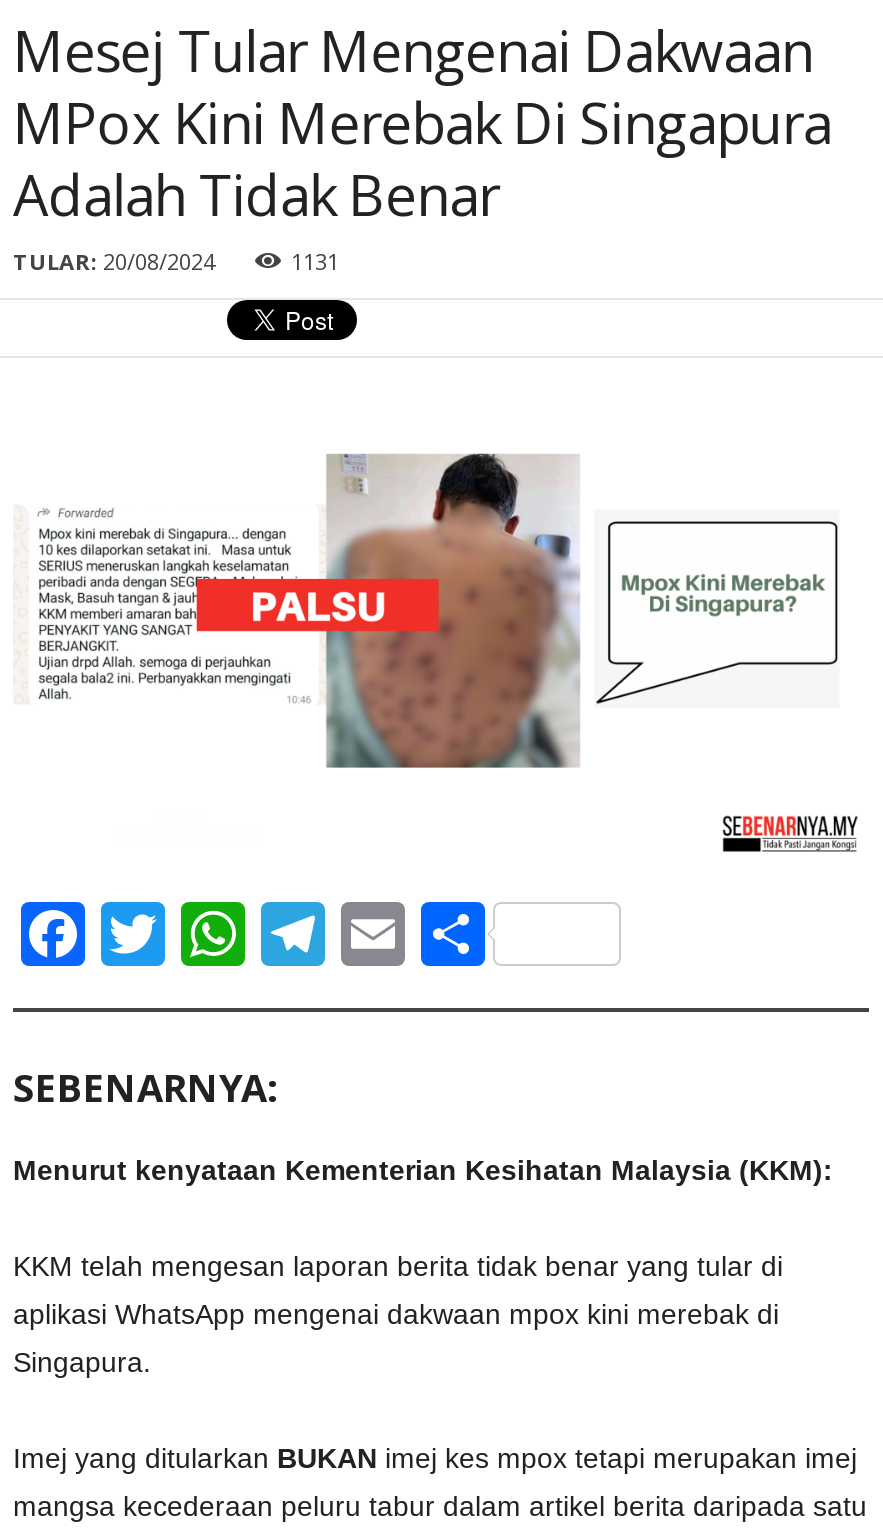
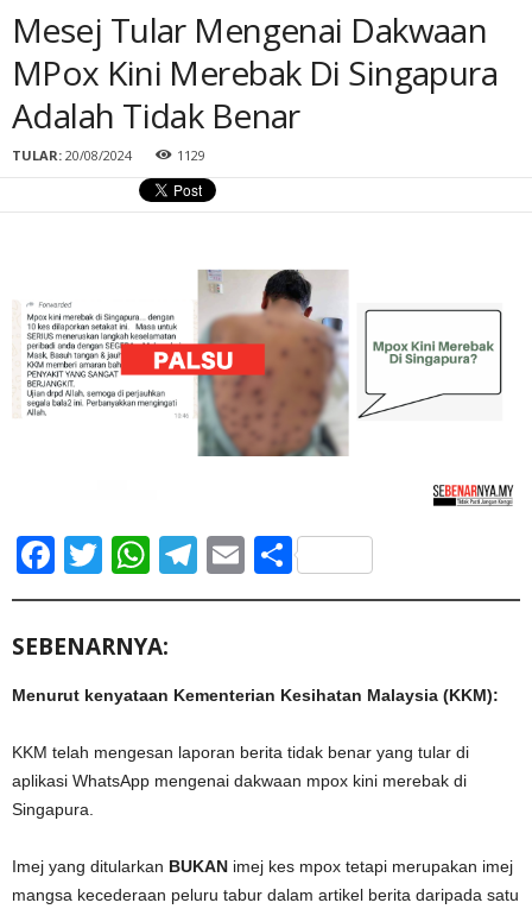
[291,246,339,276] 1131 -> [177,146,205,164] 1129

